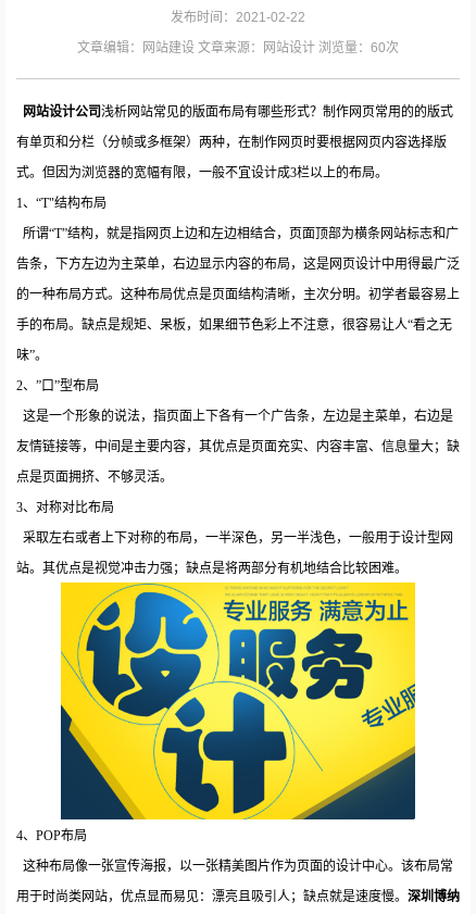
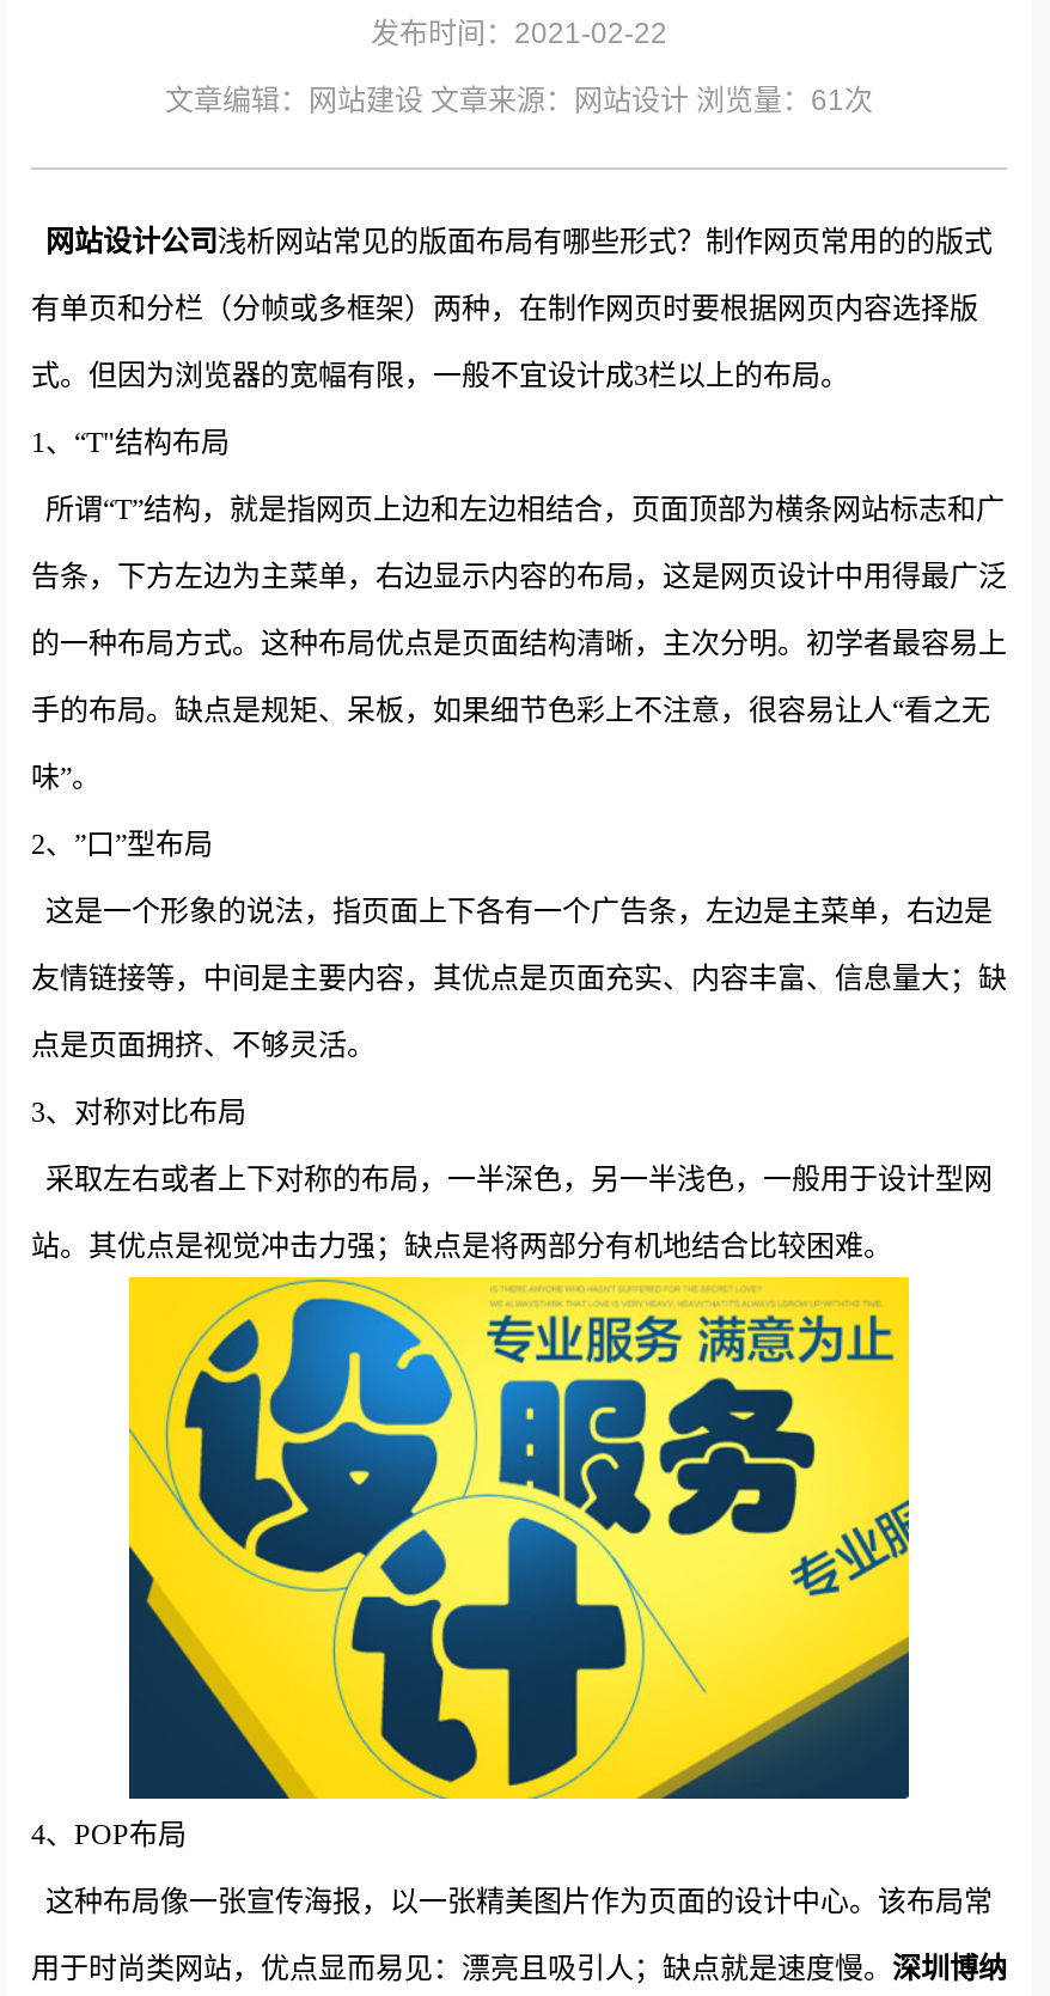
[77,40,399,55] 文章编辑：网站建设文章来源：网站设计浏览量：60次 -> [165,84,873,117] 文章编辑：网站建设文章来源：网站设计浏览量：61次

